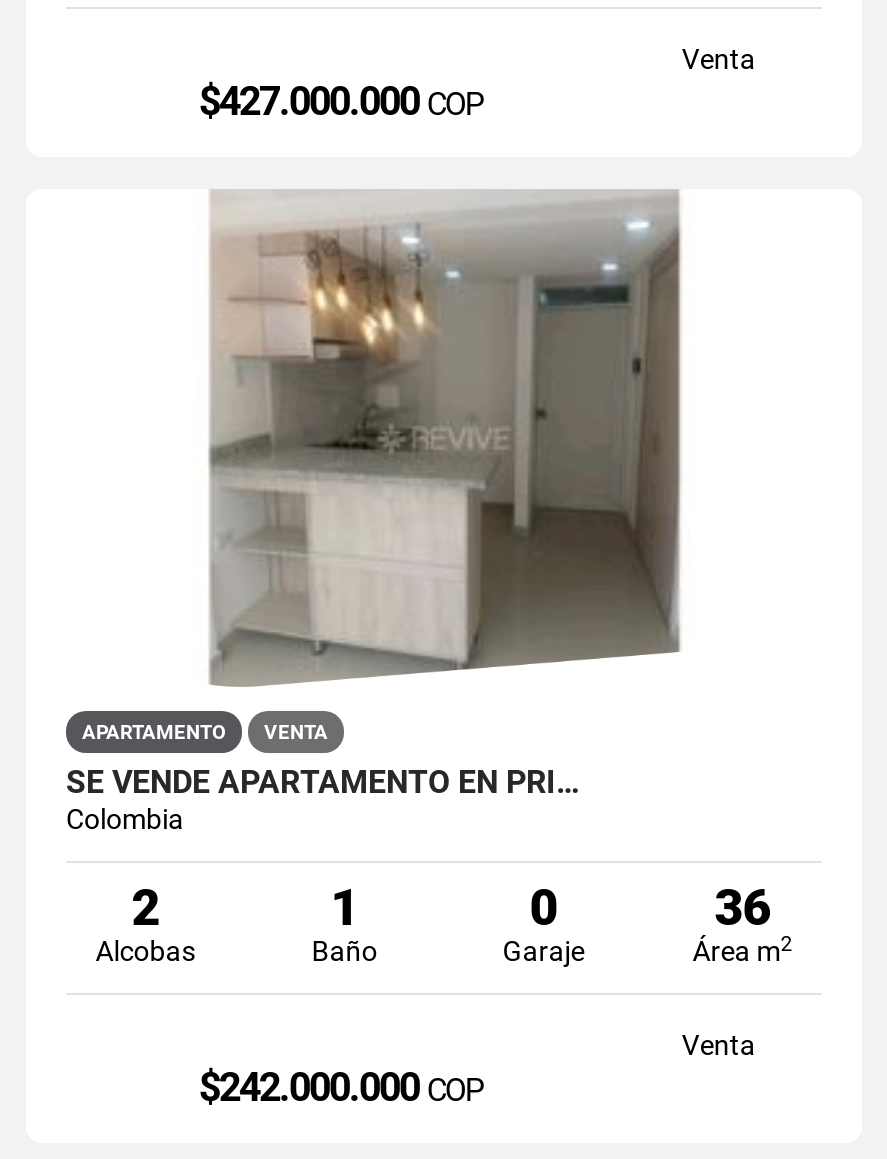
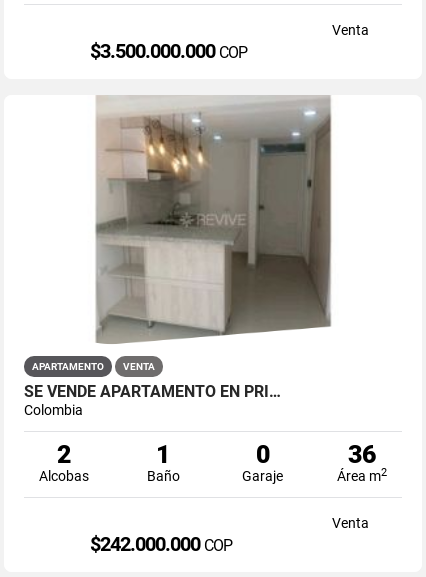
[199,77,483,125] $427.000.000COP -> [90,39,247,63] $3.500.000.000COP

